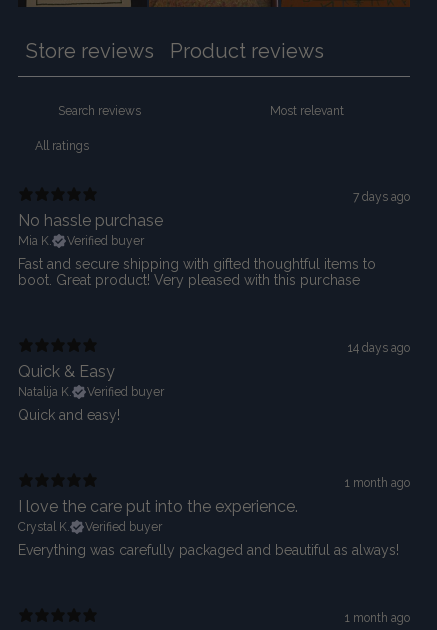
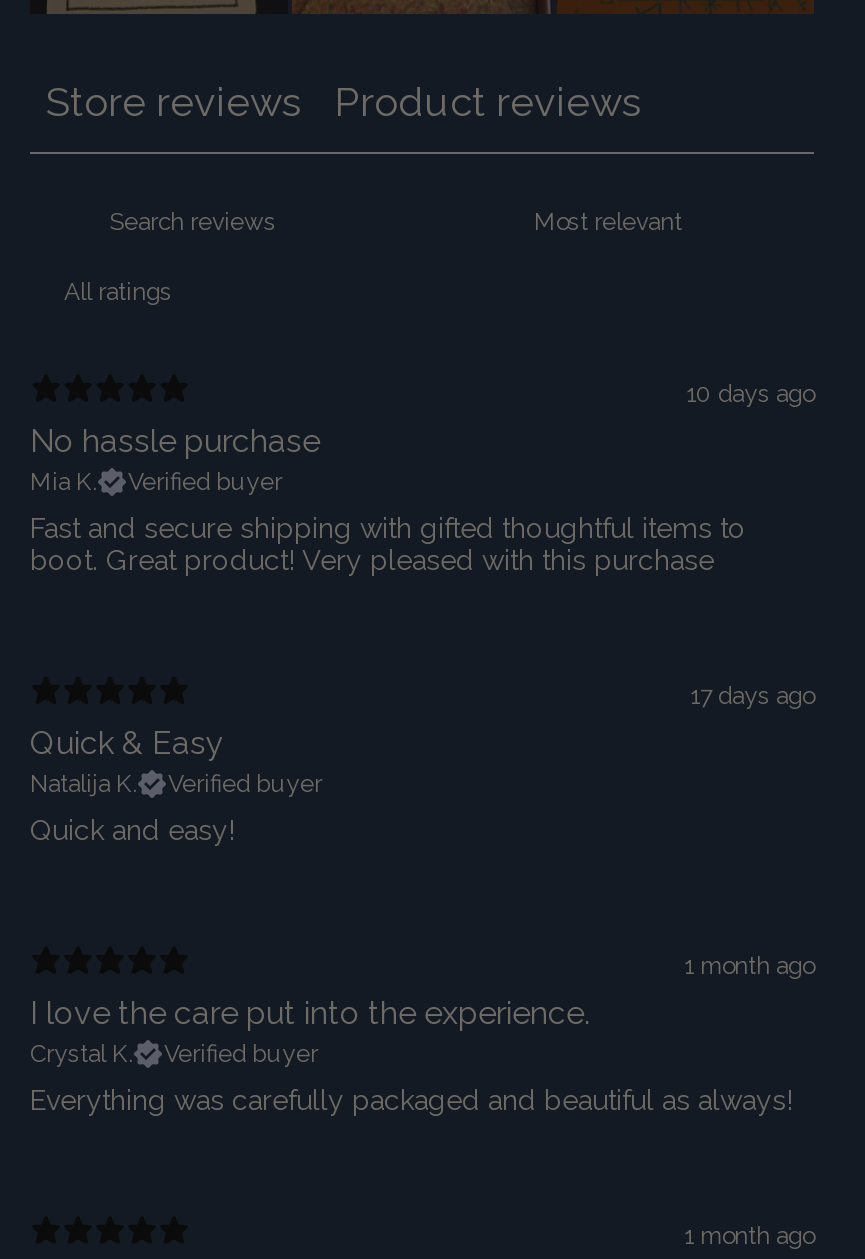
[353,190,410,204] 7 days ago -> [686,379,814,407] 10 days ago
[348,341,410,355] 14 days ago -> [690,681,814,709] 17 days ago

